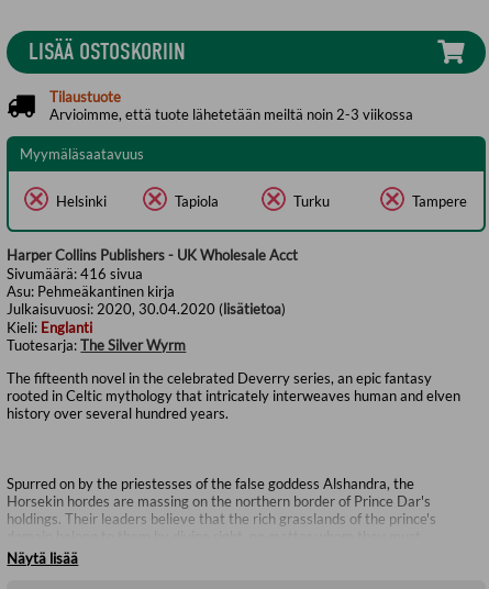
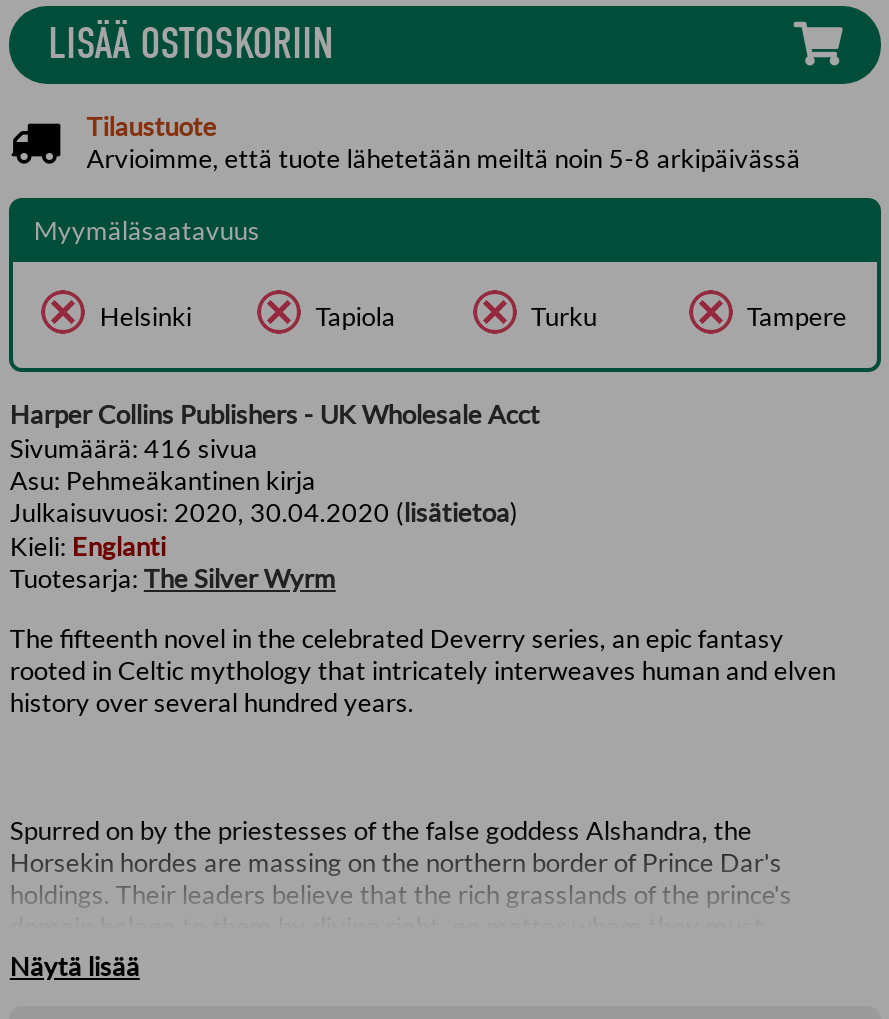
[49,105,413,123] Arvioimme, että tuote lähetetään meiltä noin 2-3 viikossa -> [87,141,801,173] Arvioimme, että tuote lähetetään meiltä noin 5-8 arkipäivässä

